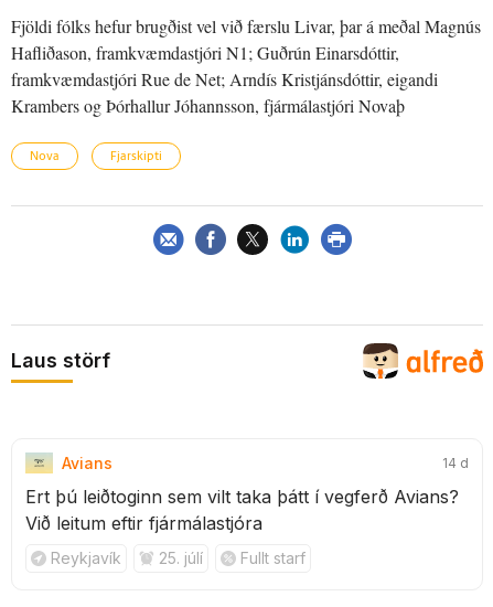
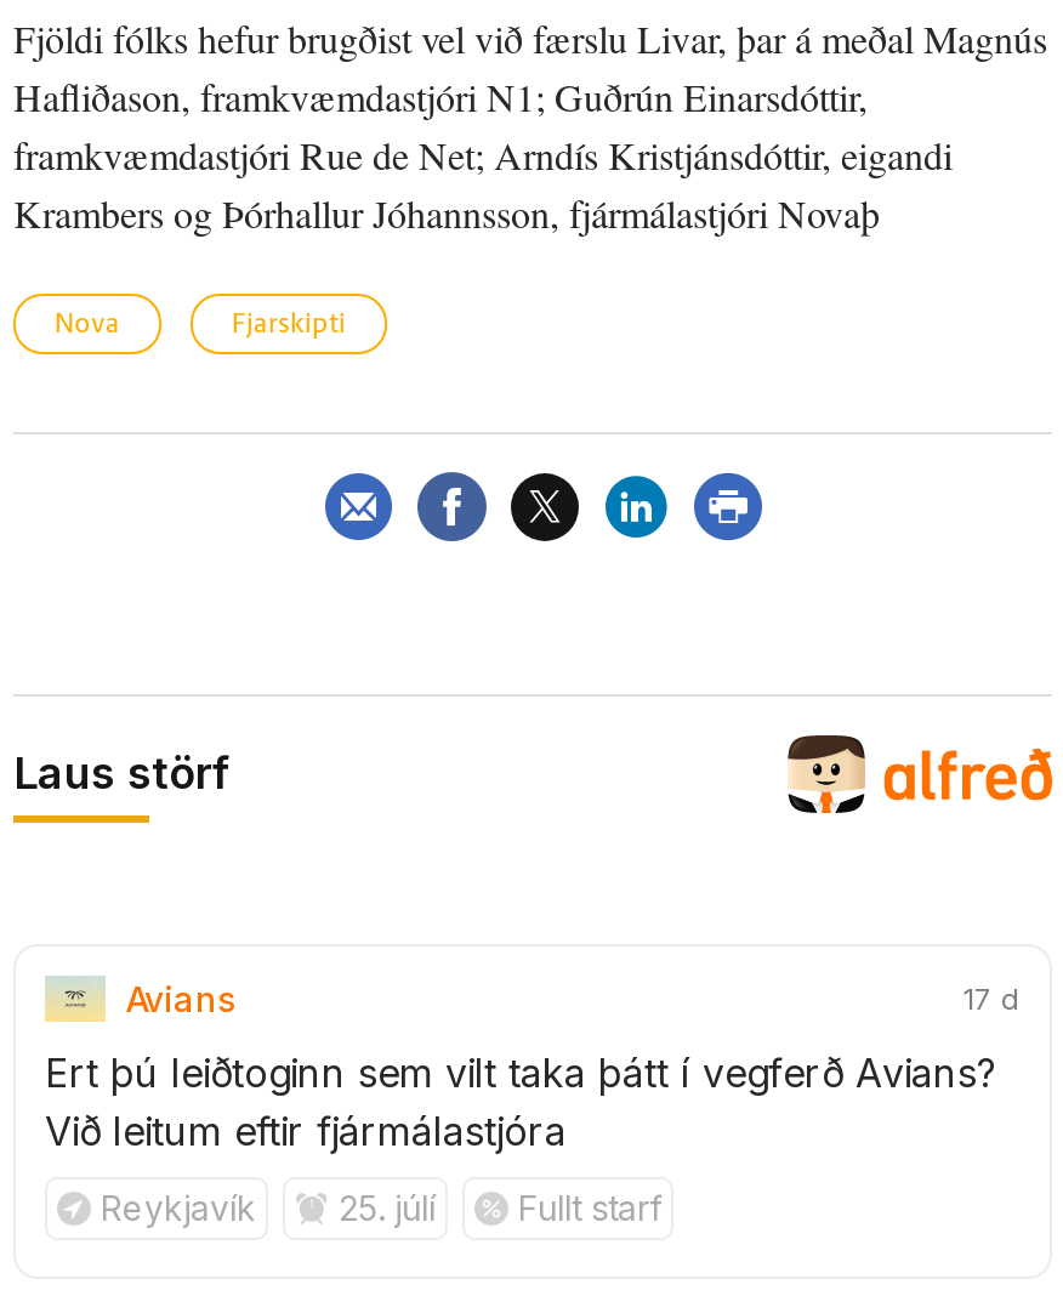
[442,455,469,471] 14 d -> [962,981,1021,1017] 17 d

